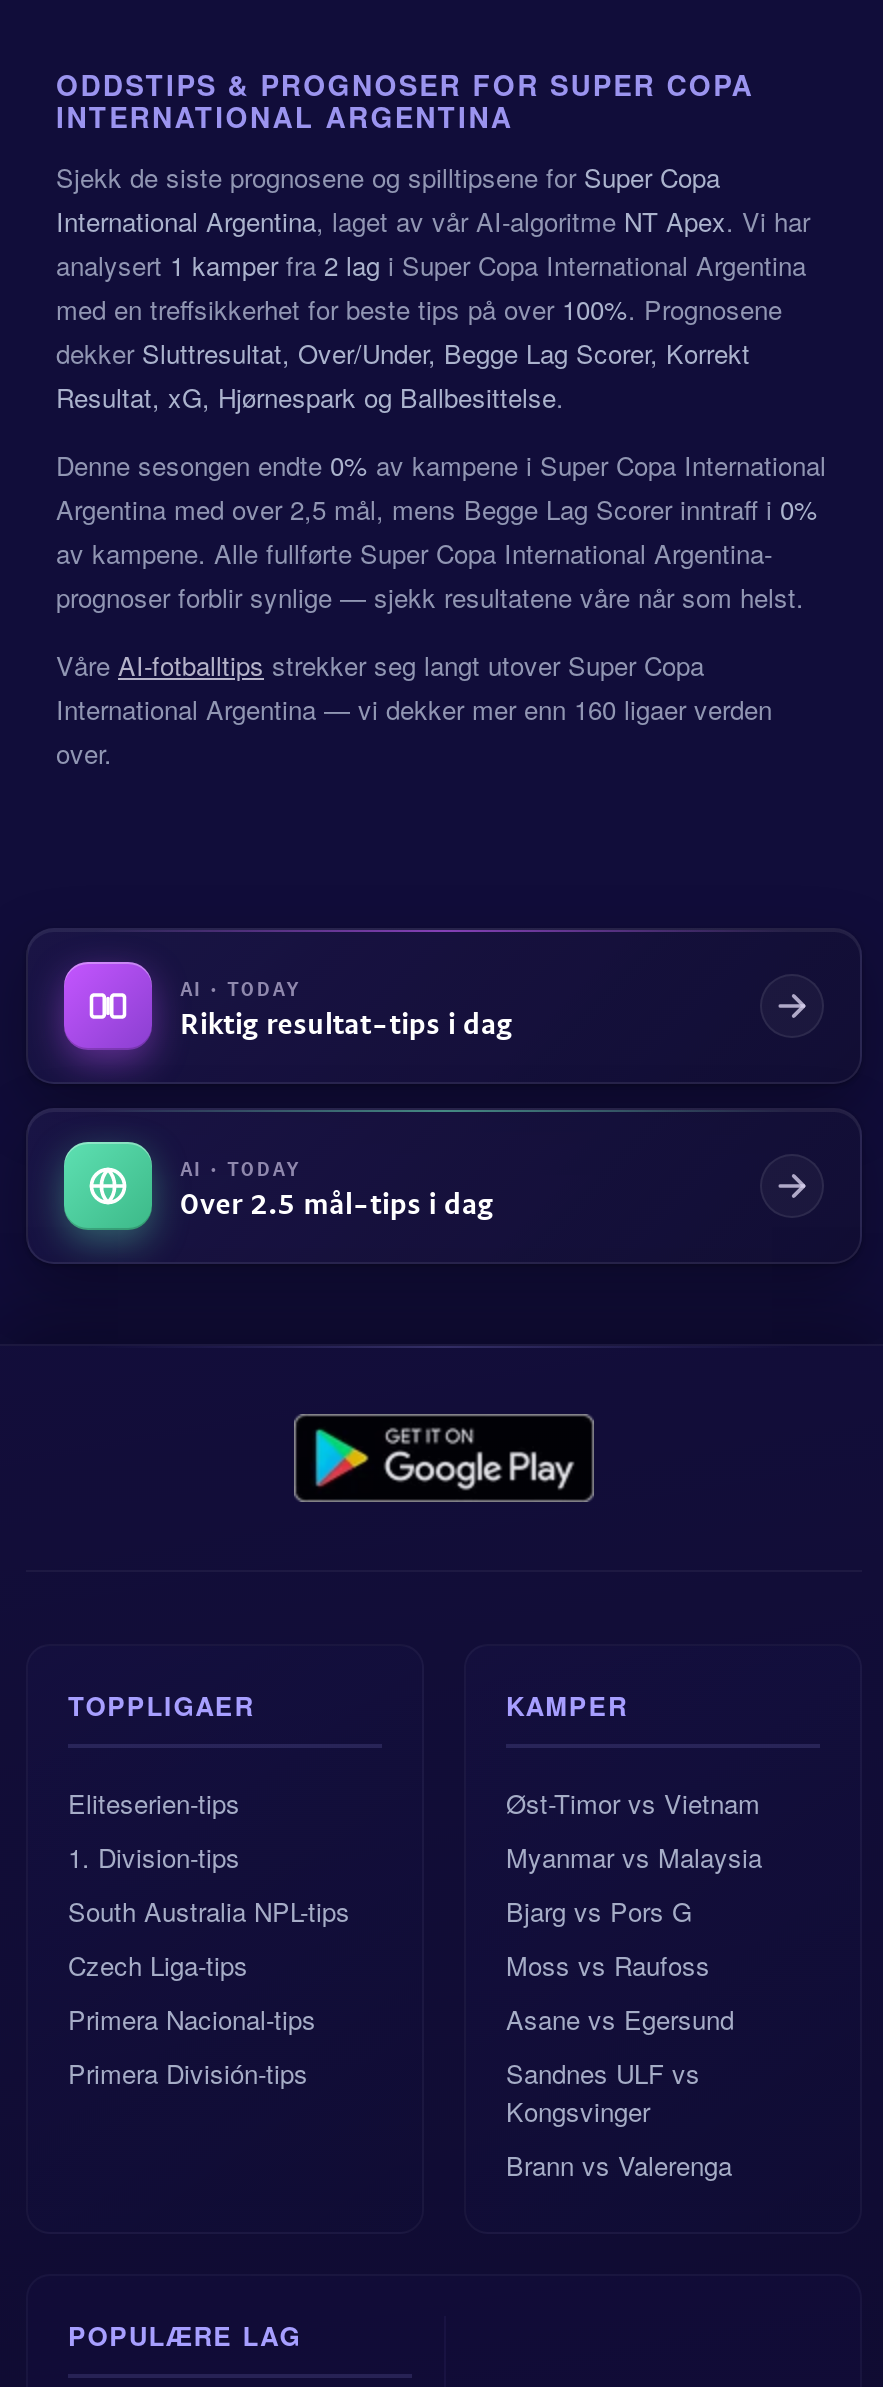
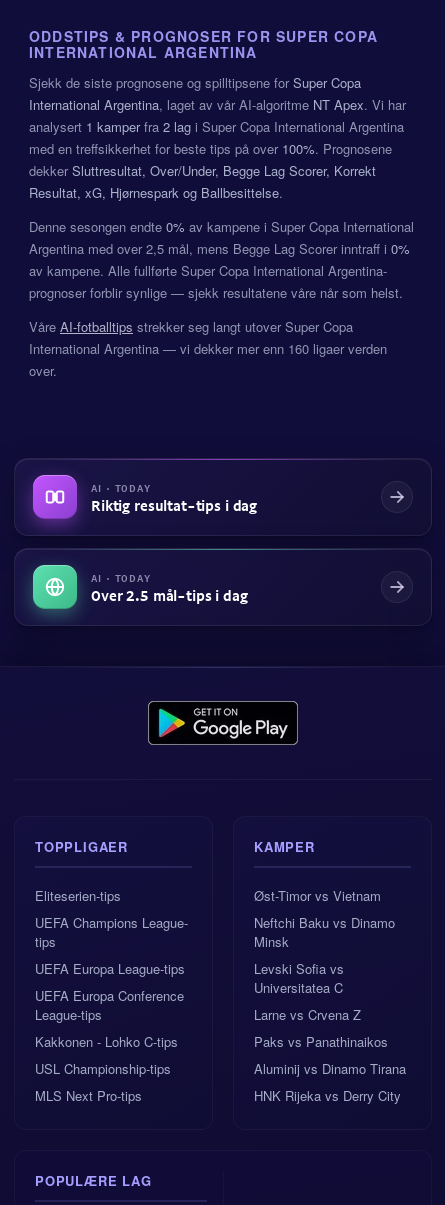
[68,1838,350,2092] 1. Division-tips | South Australia NPL-tips | Czech Liga-tips | Primera Nacional-tips | Primera División-tips -> [35,913,188,1105] UEFA Champions League- | tips | UEFA Europa League-tips | UEFA Europa Conference | League-tips | Kakkonen - Lohko C-tips | USL Championship-tips | MLS Next Pro-tips
[506,1838,762,2184] Myanmar vs Malaysia | Bjarg vs Pors G | Moss vs Raufoss | Asane vs Egersund | Sandnes ULF vs | Kongsvinger | Brann vs Valerenga -> [254,913,406,1105] Neftchi Baku vs Dinamo | Minsk | Levski Sofia vs | Universitatea C | Larne vs Crvena Z | Paks vs Panathinaikos | Aluminij vs Dinamo Tirana | HNK Rijeka vs Derry City

